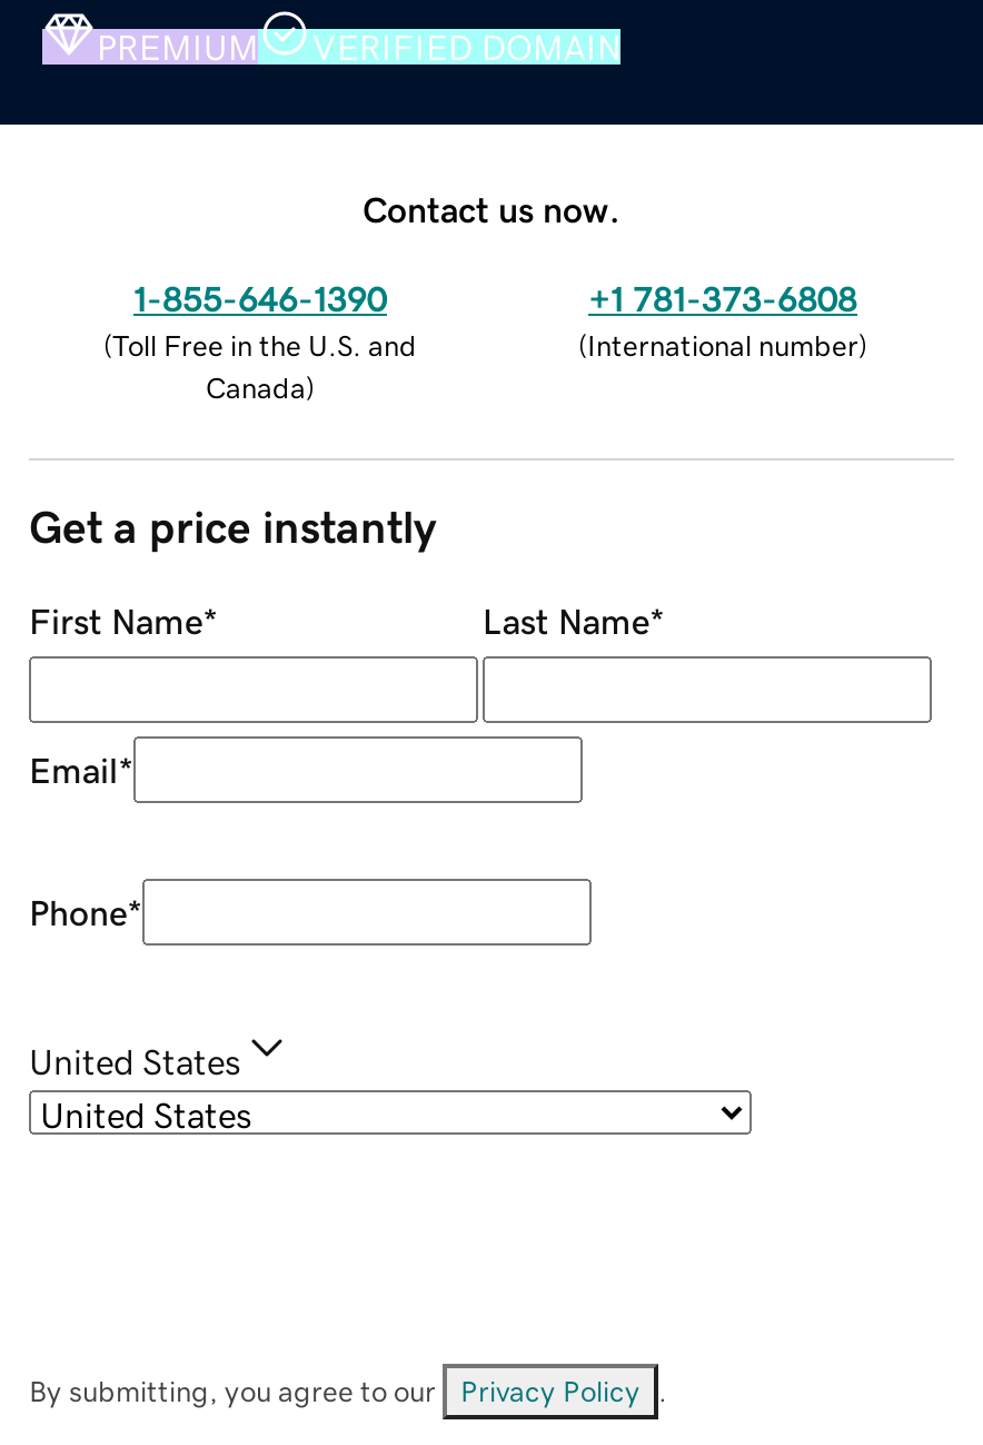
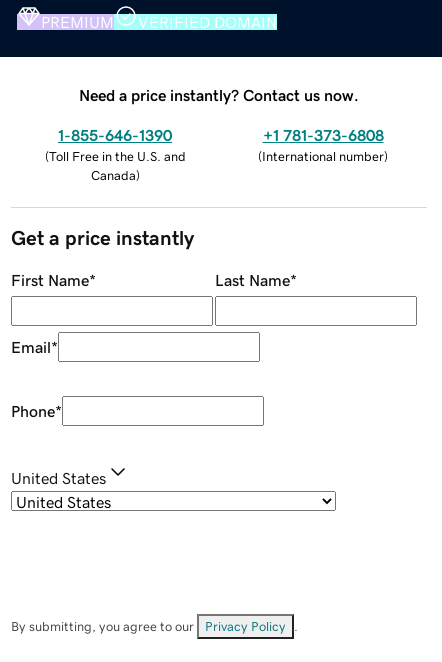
[363,190,620,226] Contact us now. -> [79,87,359,103] Need a price instantly? Contact us now.

